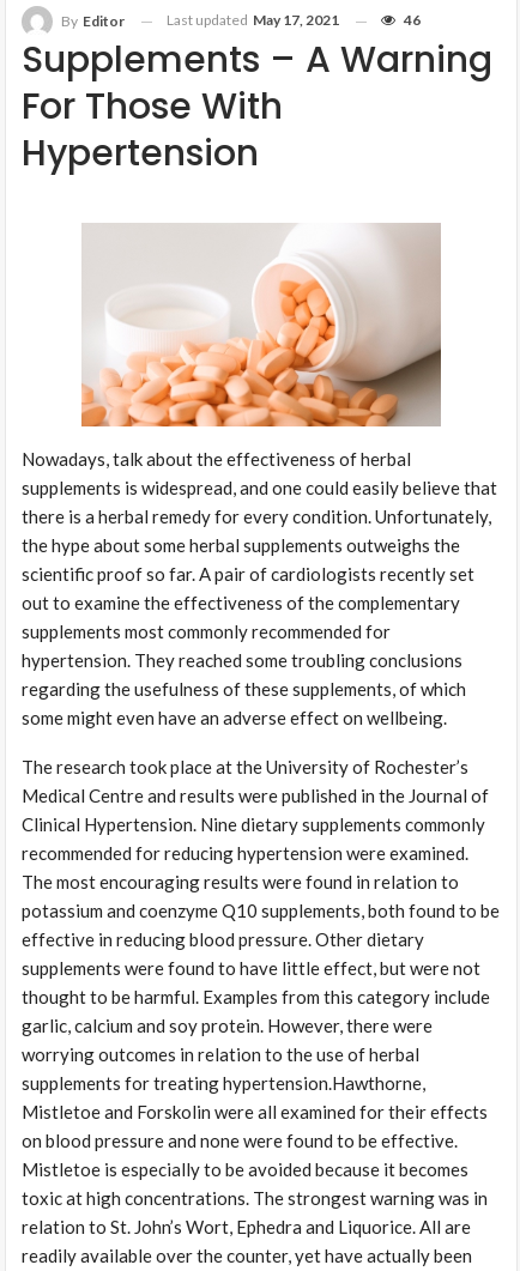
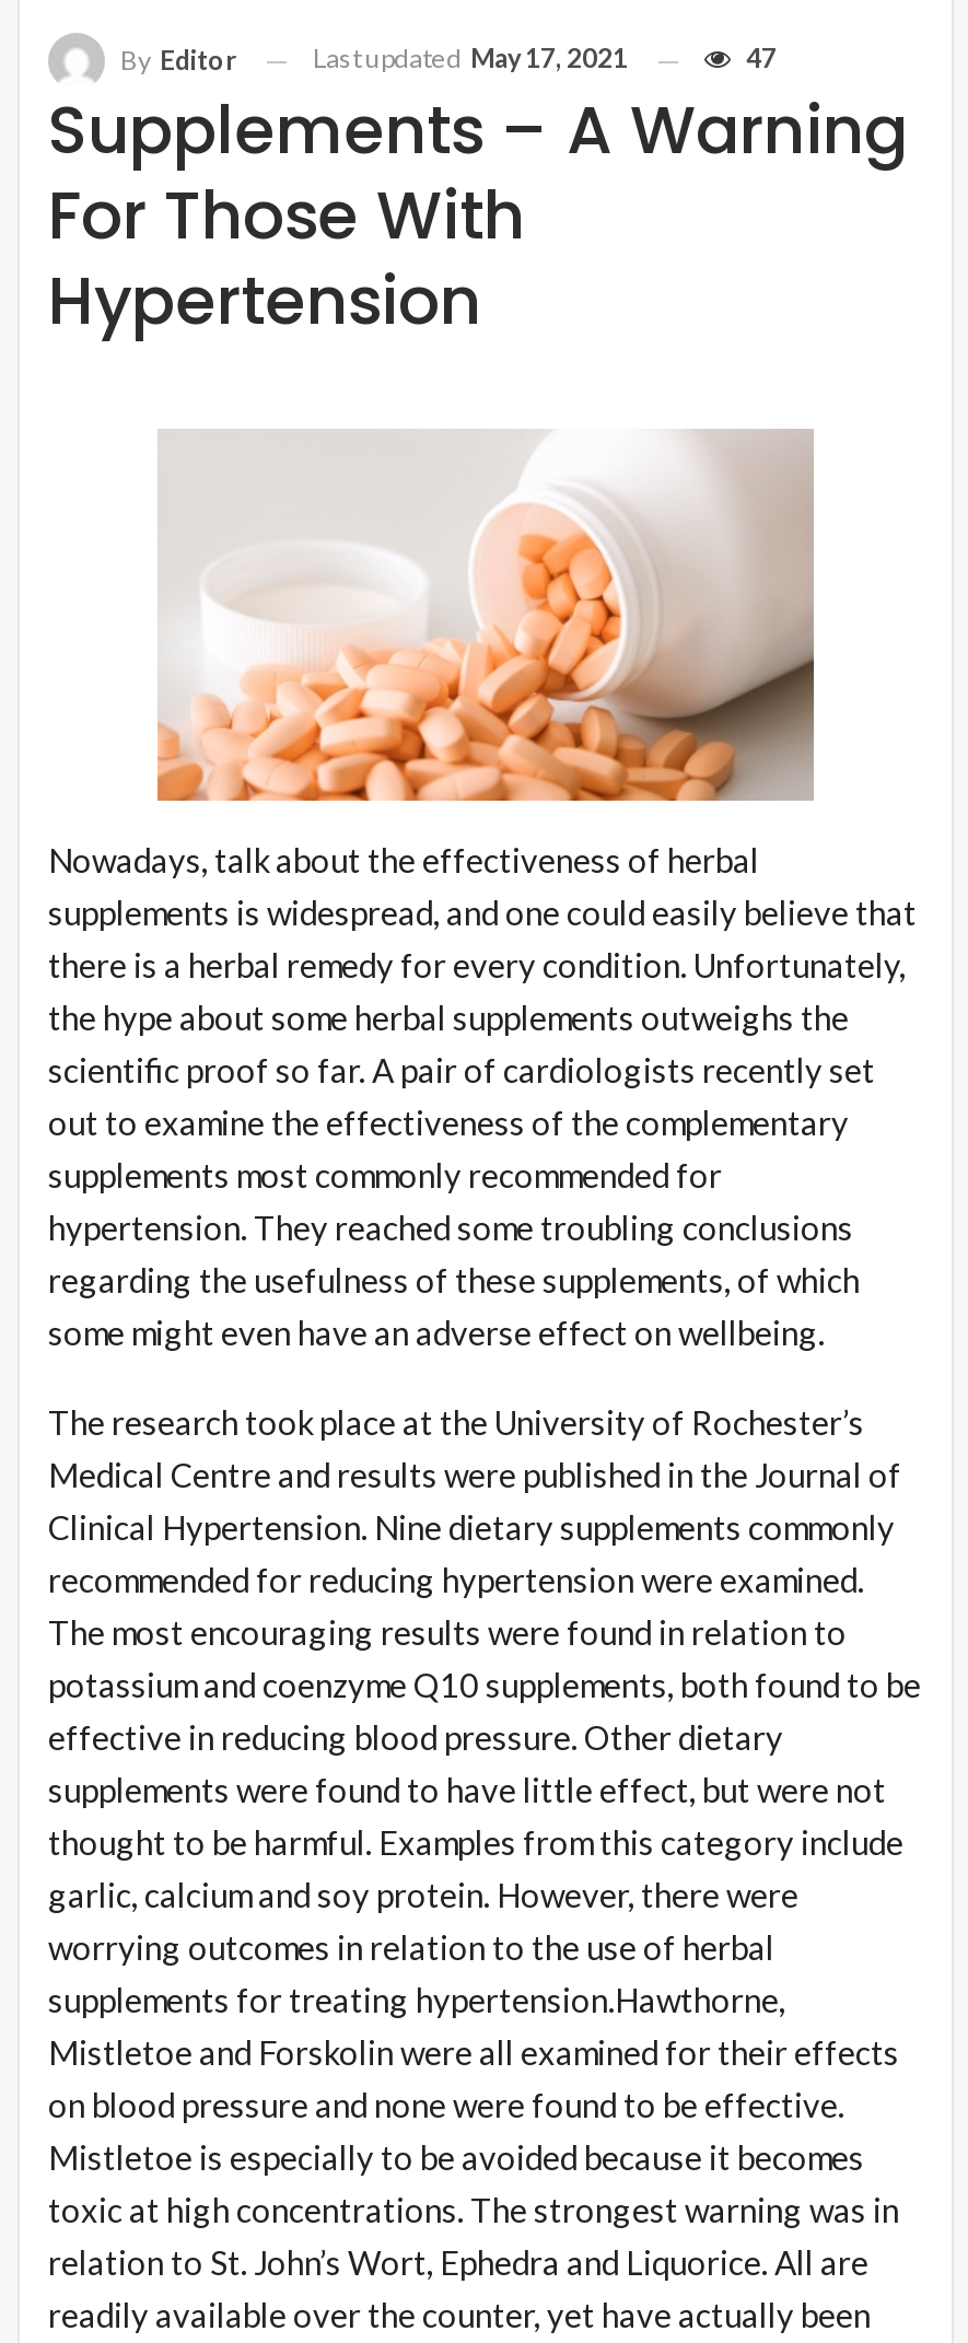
[404,11,421,29] 46 -> [746,42,777,75] 47

